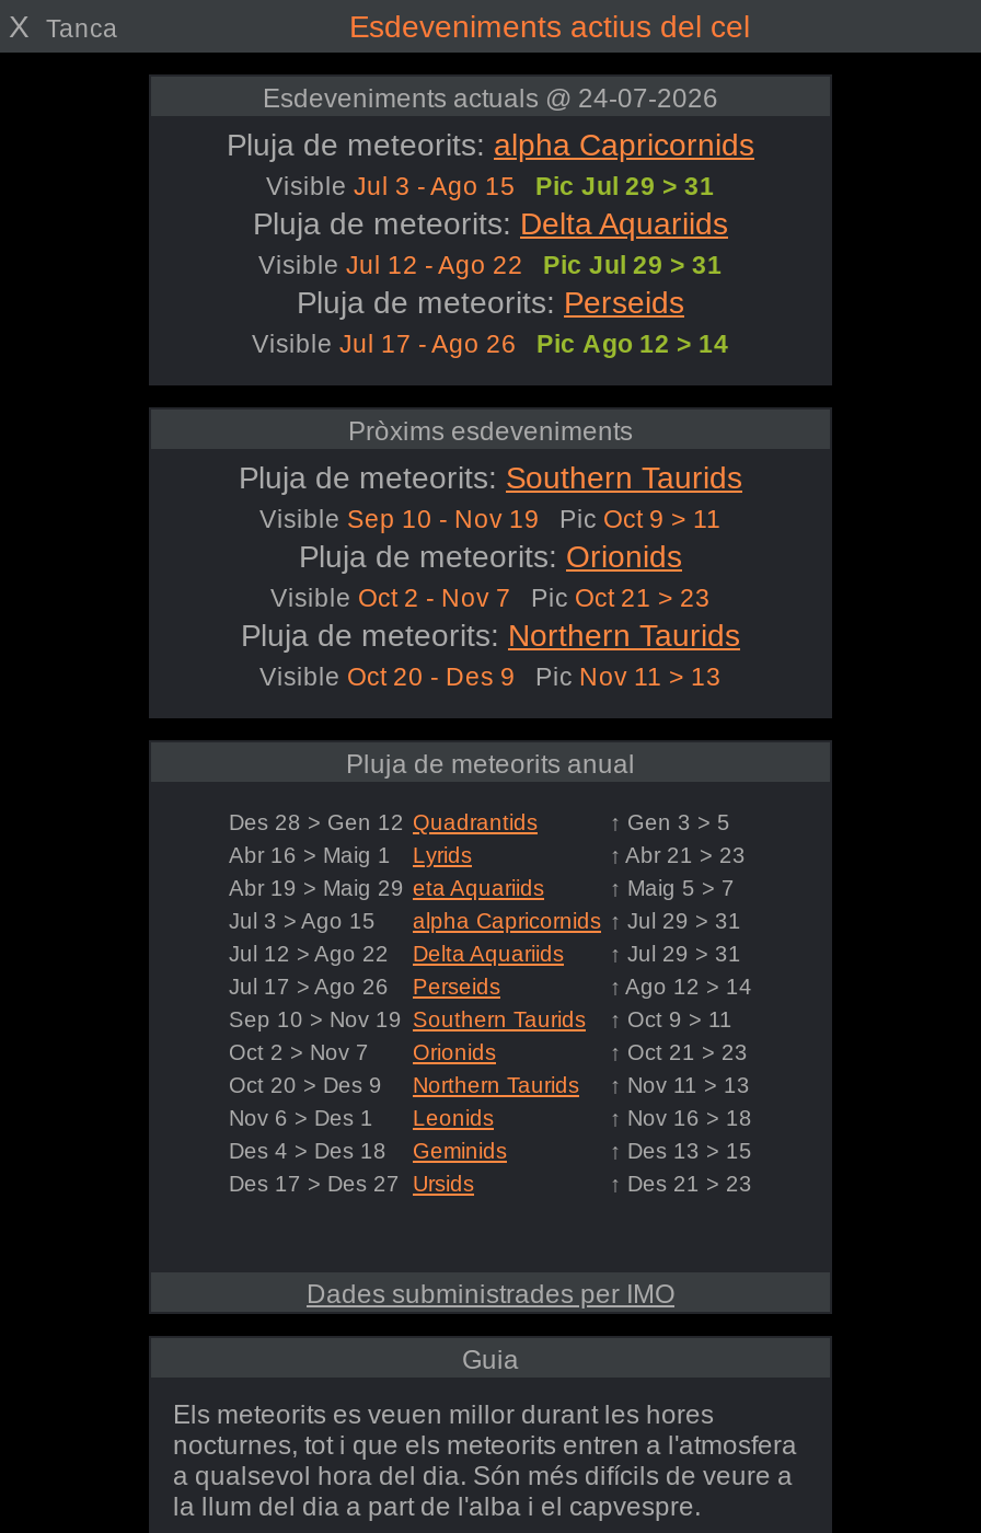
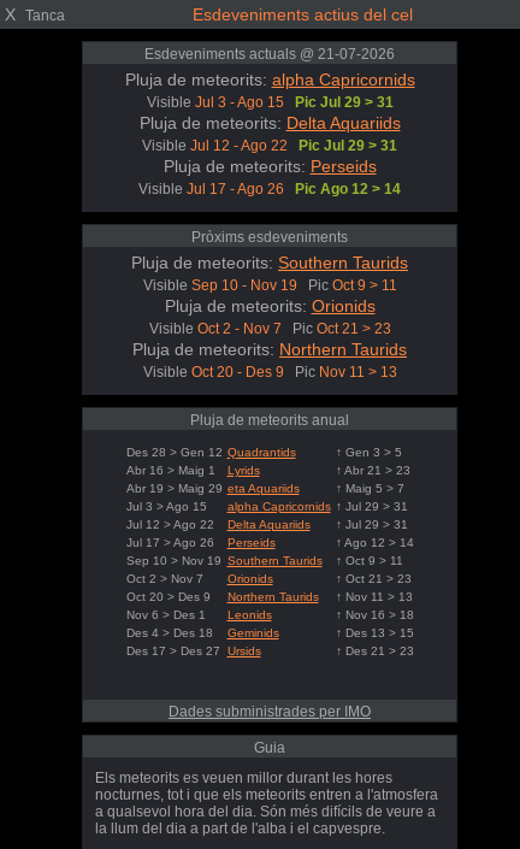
[263,83,718,114] Esdeveniments actuals @ 24-07-2026 -> [144,46,395,63] Esdeveniments actuals @ 21-07-2026

